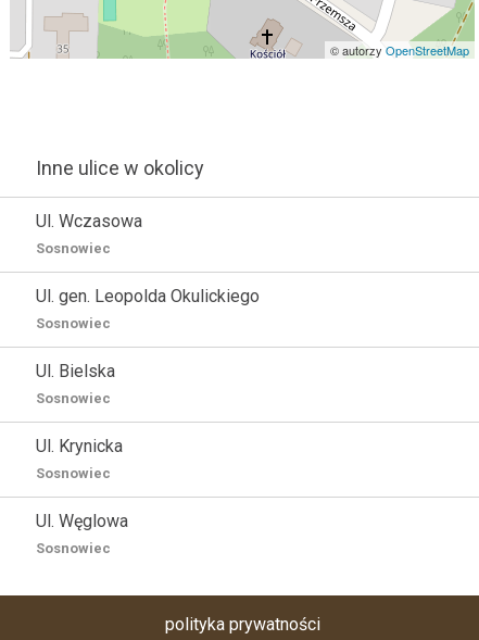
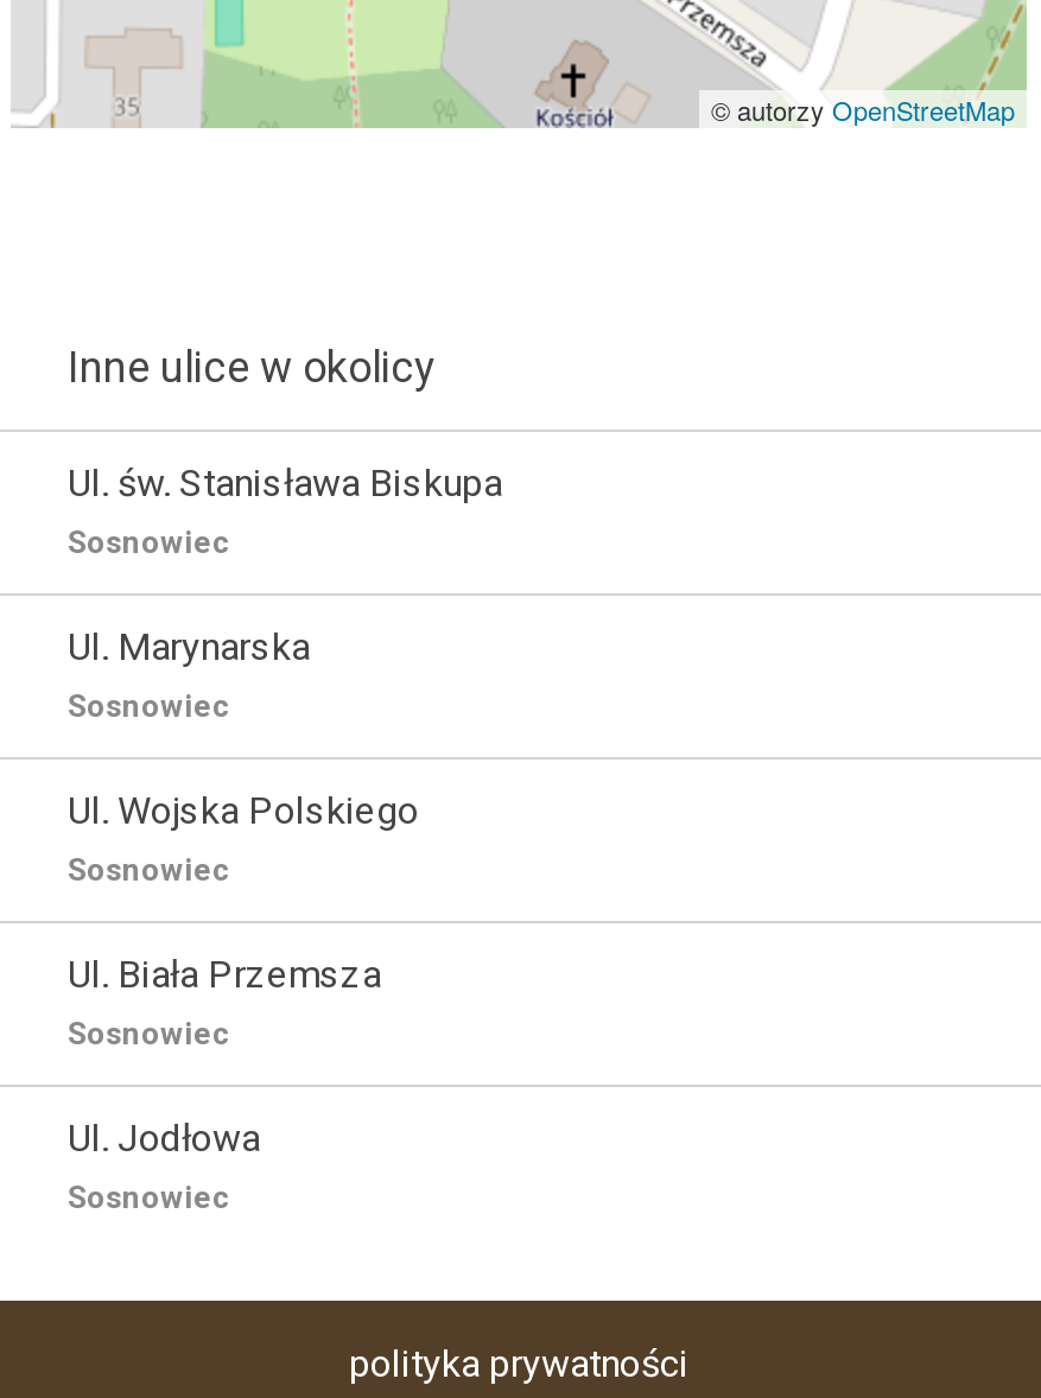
[36,211,142,231] Ul. Wczasowa -> [68,460,502,506] Ul. św. Stanisława Biskupa
[36,286,260,306] Ul. gen. Leopolda Okulickiego -> [68,624,310,669] Ul. Marynarska
[36,361,115,381] Ul. Bielska -> [68,788,419,833] Ul. Wojska Polskiego
[36,436,123,456] Ul. Krynicka -> [68,952,381,997] Ul. Biała Przemsza
[36,511,128,531] Ul. Węglowa -> [68,1116,260,1161] Ul. Jodłowa

